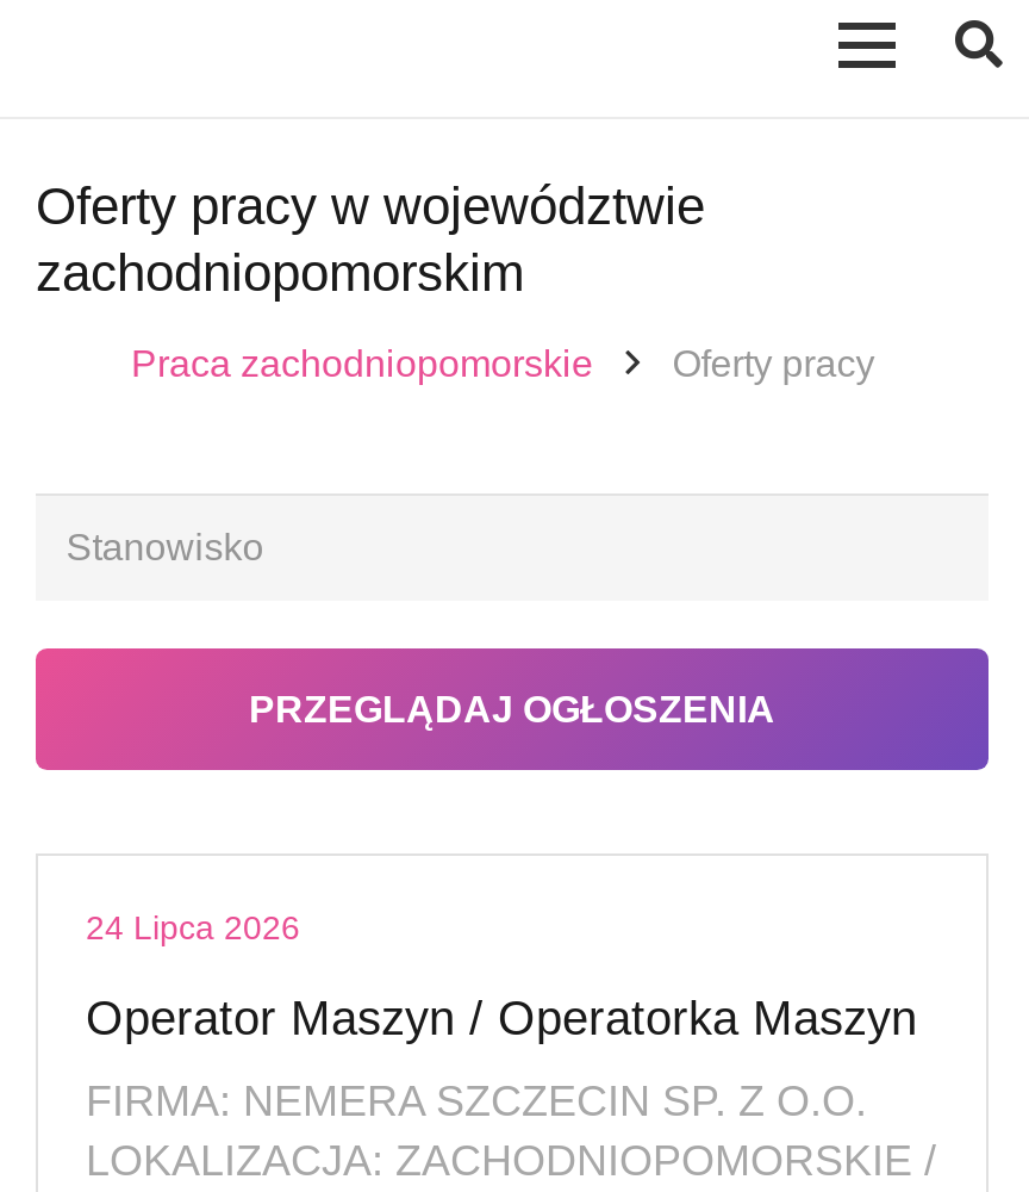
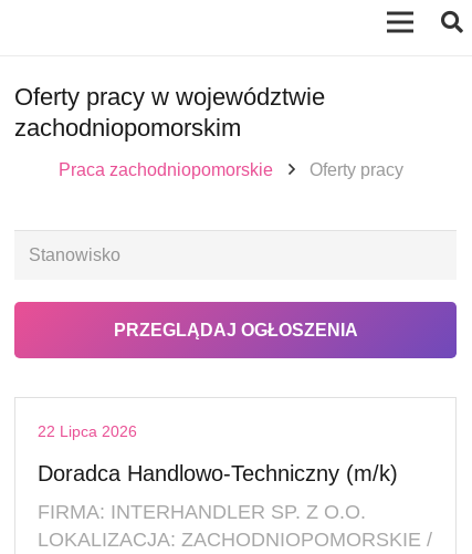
[86,908,300,946] 24 Lipca 2026 -> [38,422,137,440] 22 Lipca 2026
[86,992,917,1044] Operator Maszyn / Operatorka Maszyn -> [38,461,398,485] Doradca Handlowo-Techniczny (m/k)
[86,1078,867,1125] FIRMA: NEMERA SZCZECIN SP. Z O.O. -> [38,501,366,523] FIRMA: INTERHANDLER SP. Z O.O.

